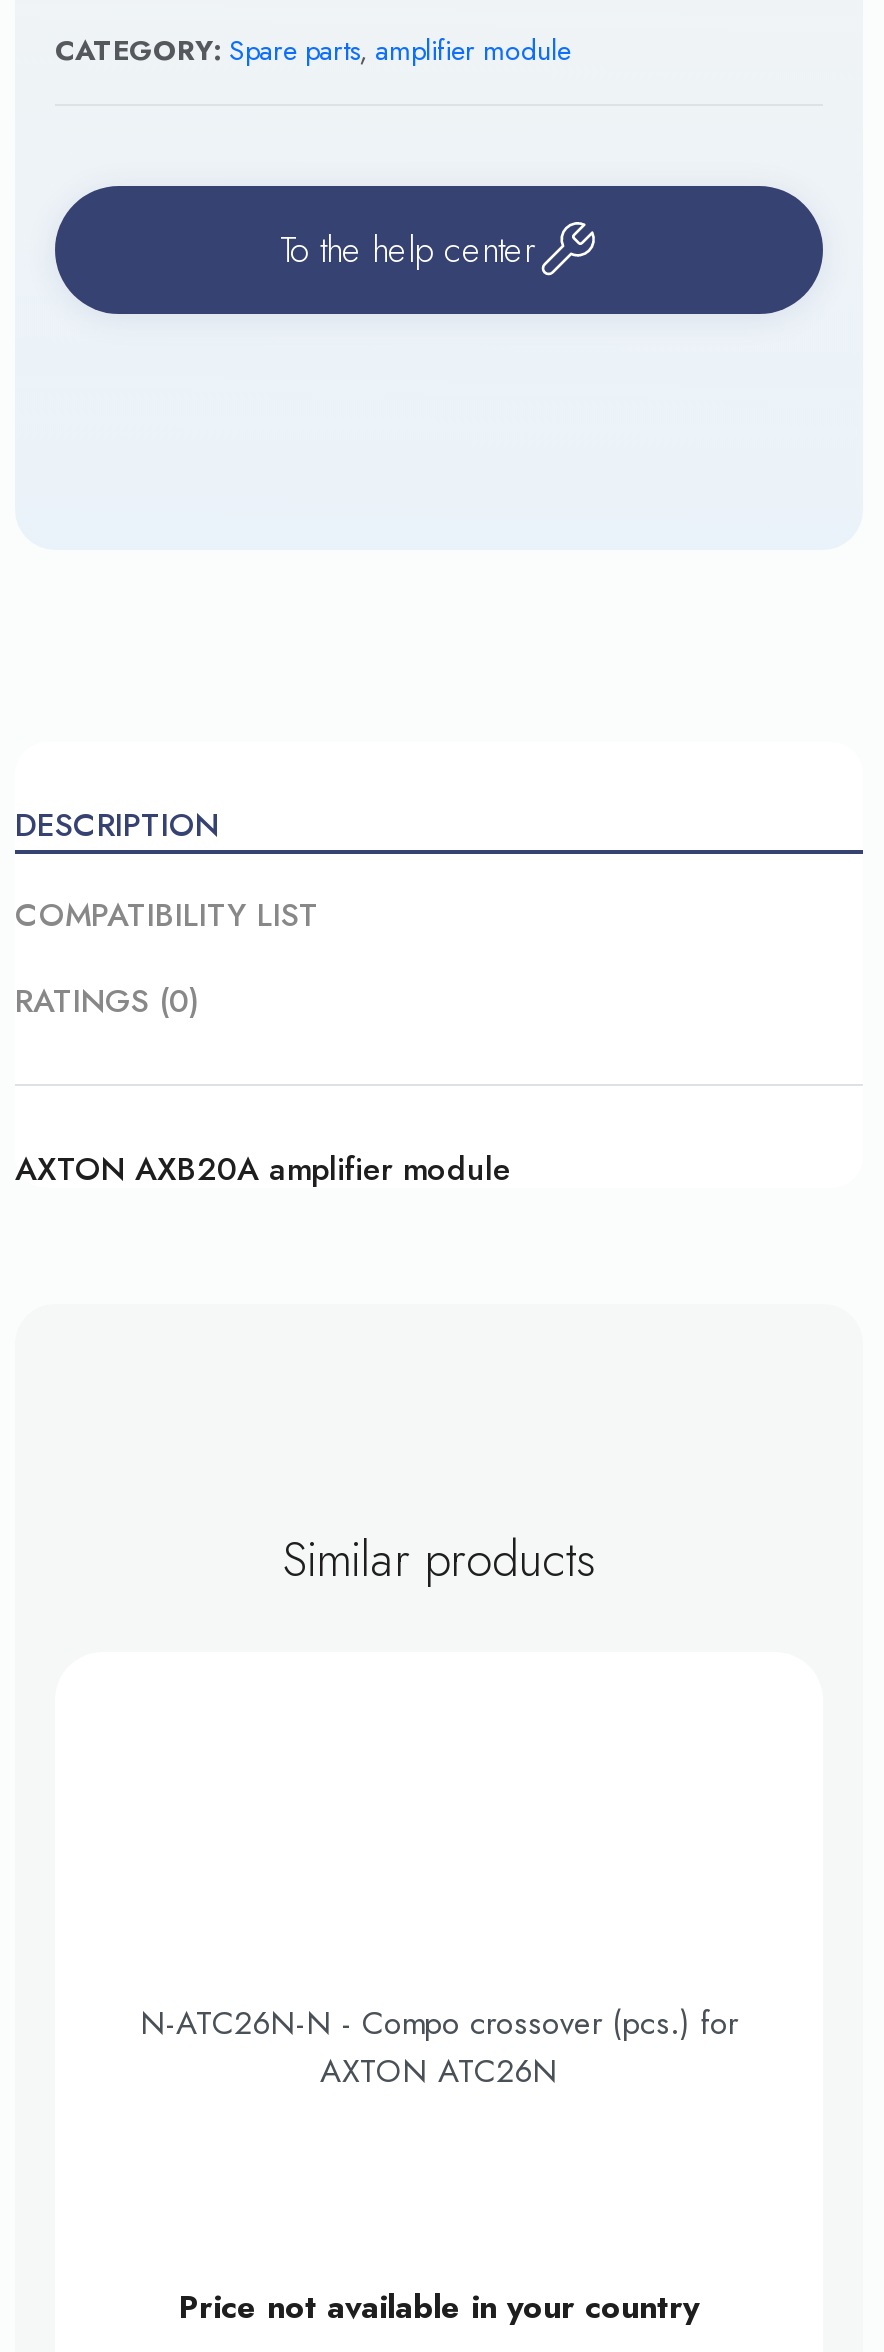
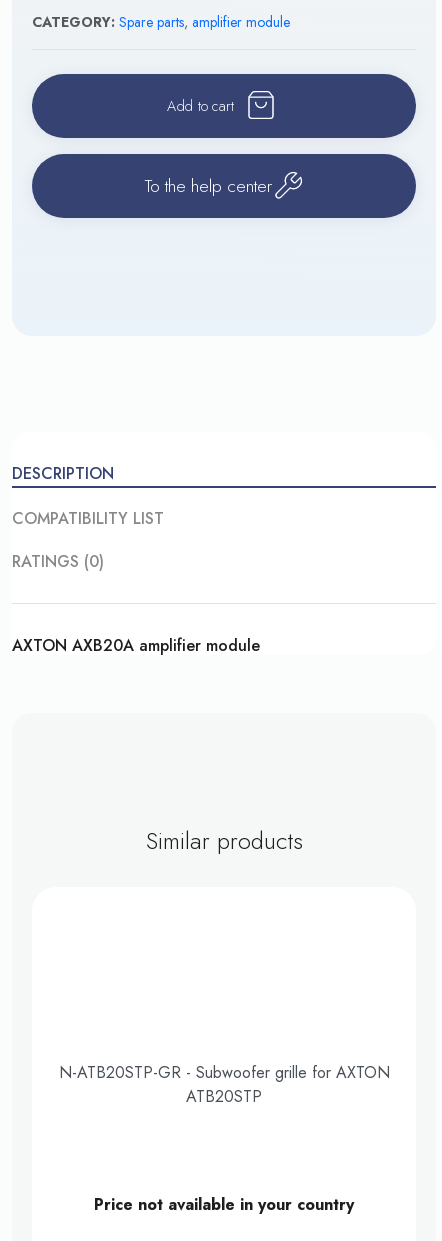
none -> [167,95,235,115] Add to cart
[140,2000,738,2094] N-ATC26N-N - Compo crossover (pcs.) for | AXTON ATC26N -> [58,1061,389,1108] N-ATB20STP-GR - Subwoofer grille for AXTON | ATB20STP

